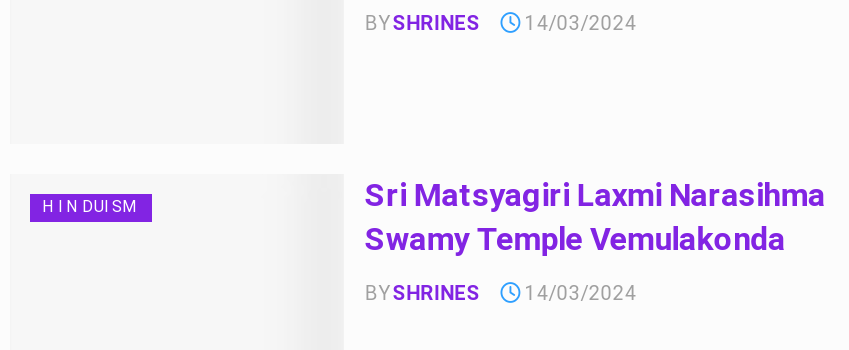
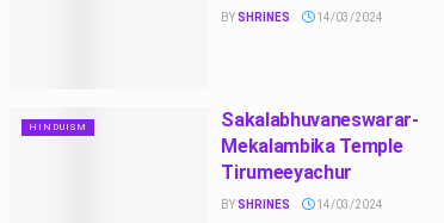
[364,176,825,258] Sri Matsyagiri Laxmi Narasihma | Swamy Temple Vemulakonda -> [221,108,419,184] Sakalabhuvaneswarar- | Mekalambika Temple | Tirumeeyachur

